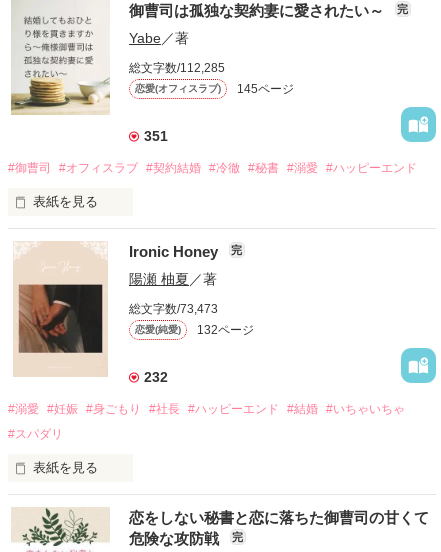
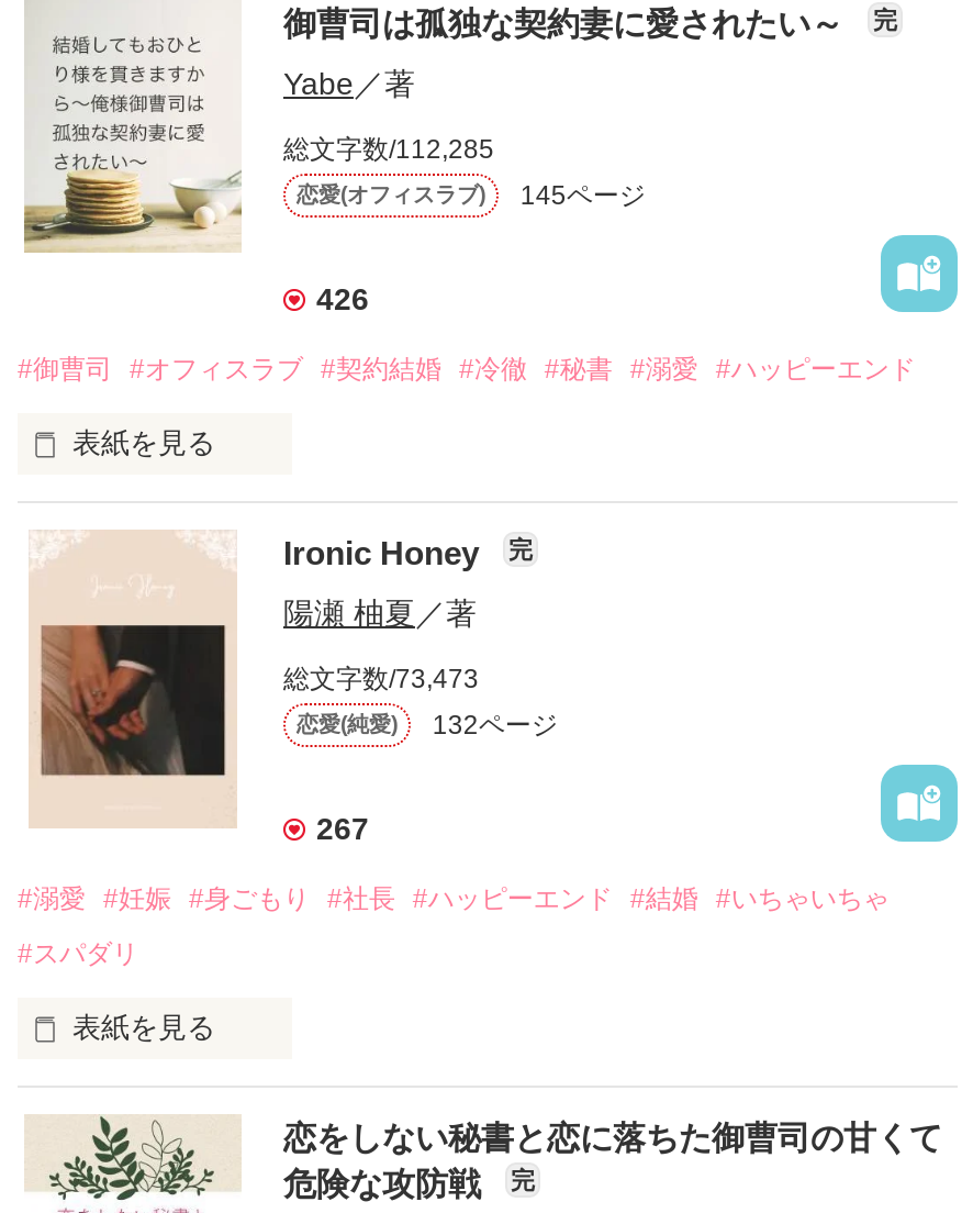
[144,128,168,144] 351 -> [316,281,369,316] 426
[144,369,168,385] 232 -> [316,810,369,846] 267

